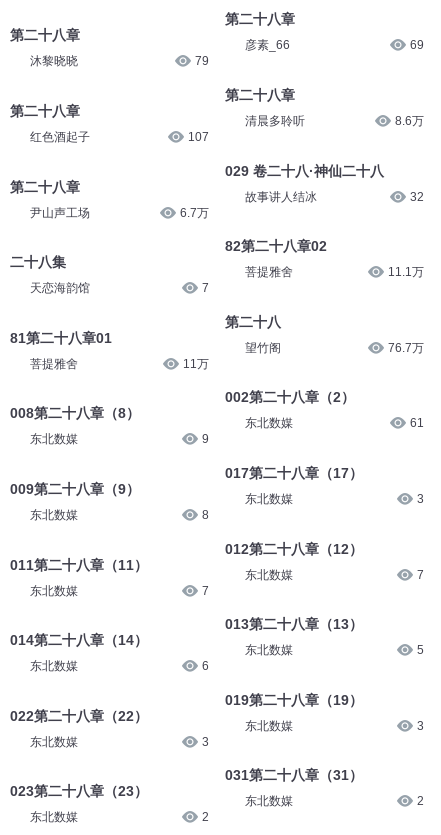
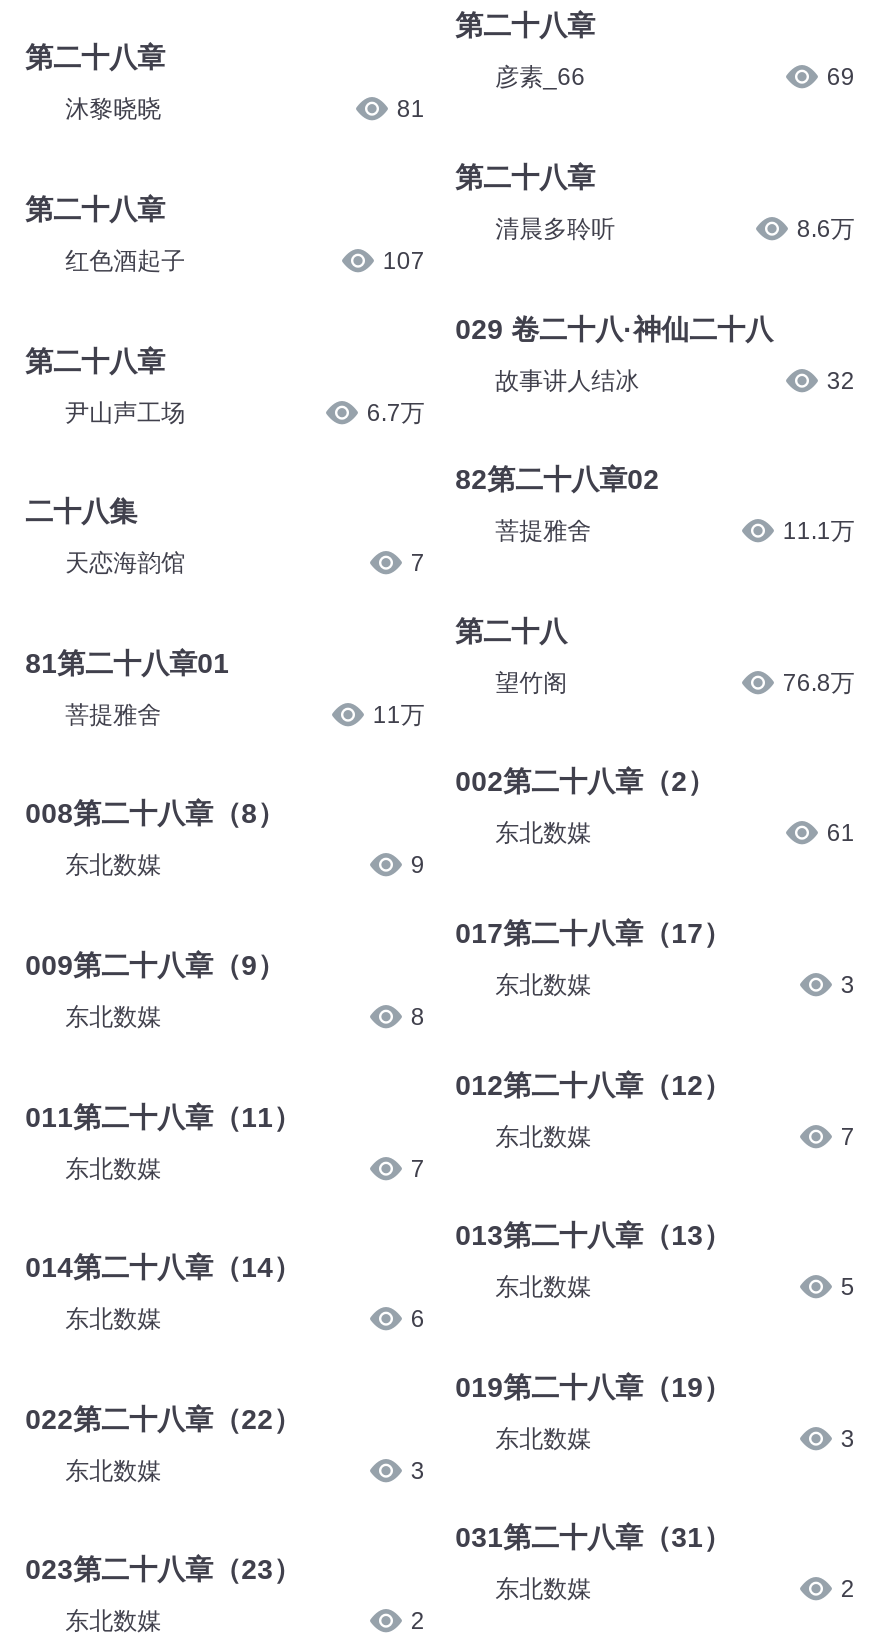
[195,54,209,68] 79 -> [397,96,425,124] 81
[388,341,424,355] 76.7万 -> [783,669,855,697] 76.8万

